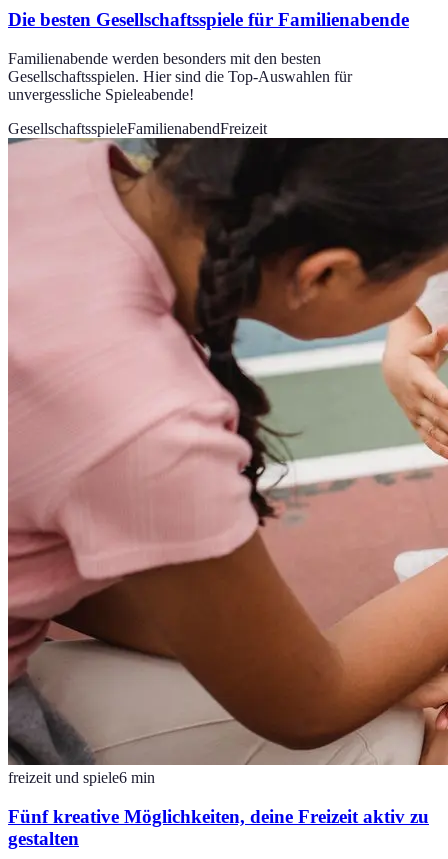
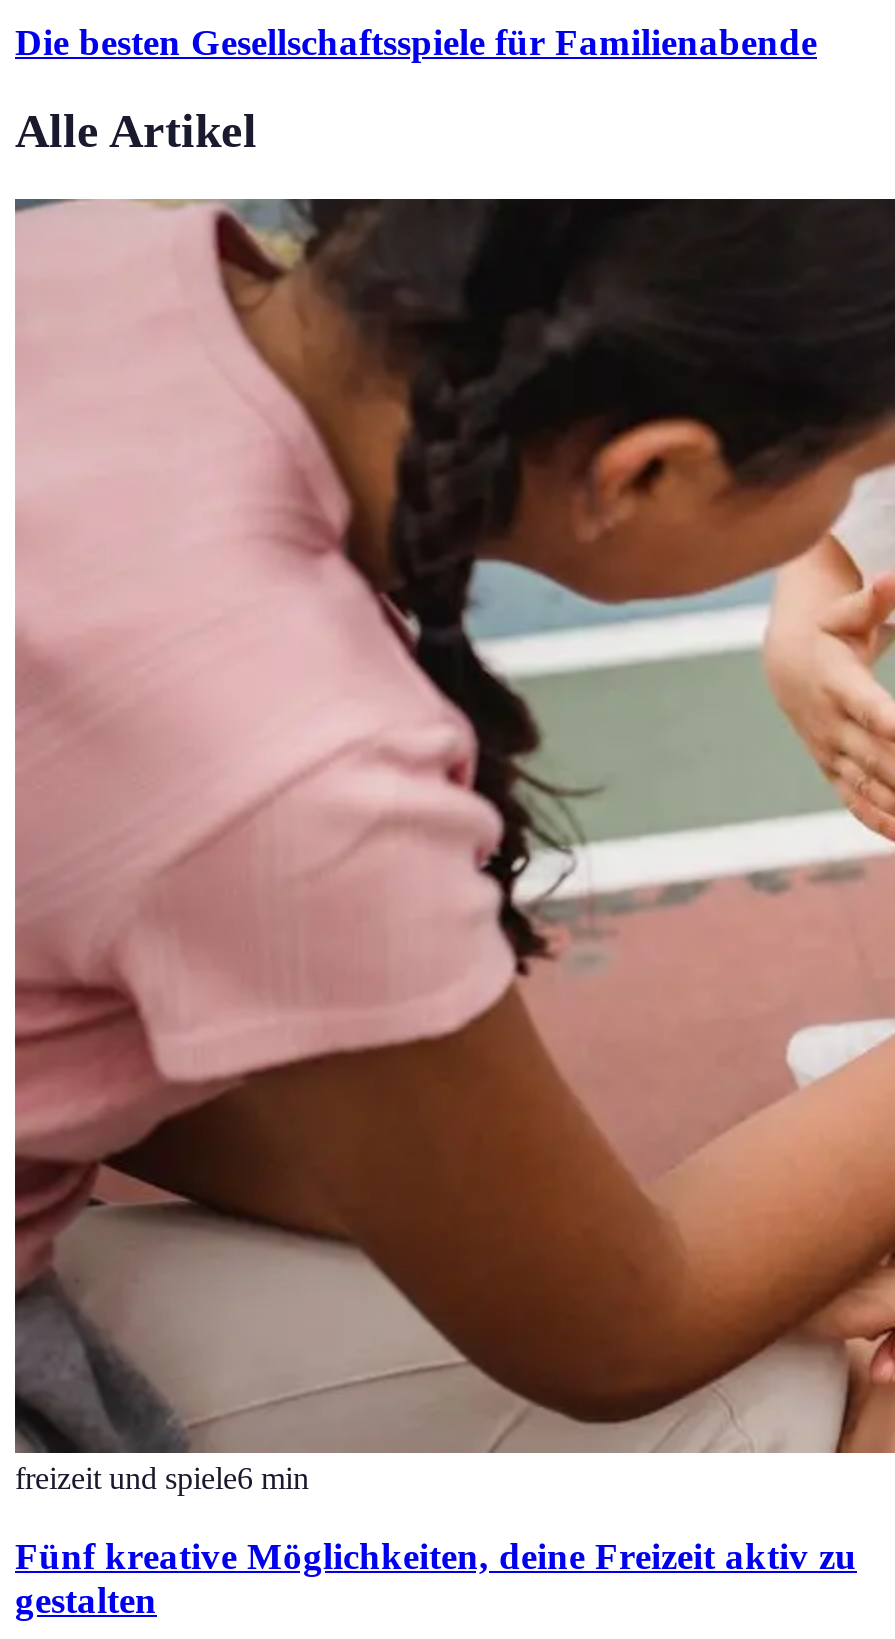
[8,50,352,137] Familienabende werden besonders mit den besten | Gesellschaftsspielen. Hier sind die Top-Auswahlen für | unvergessliche Spieleabende! | GesellschaftsspieleFamilienabendFreizeit -> [15,105,257,157] Alle Artikel

